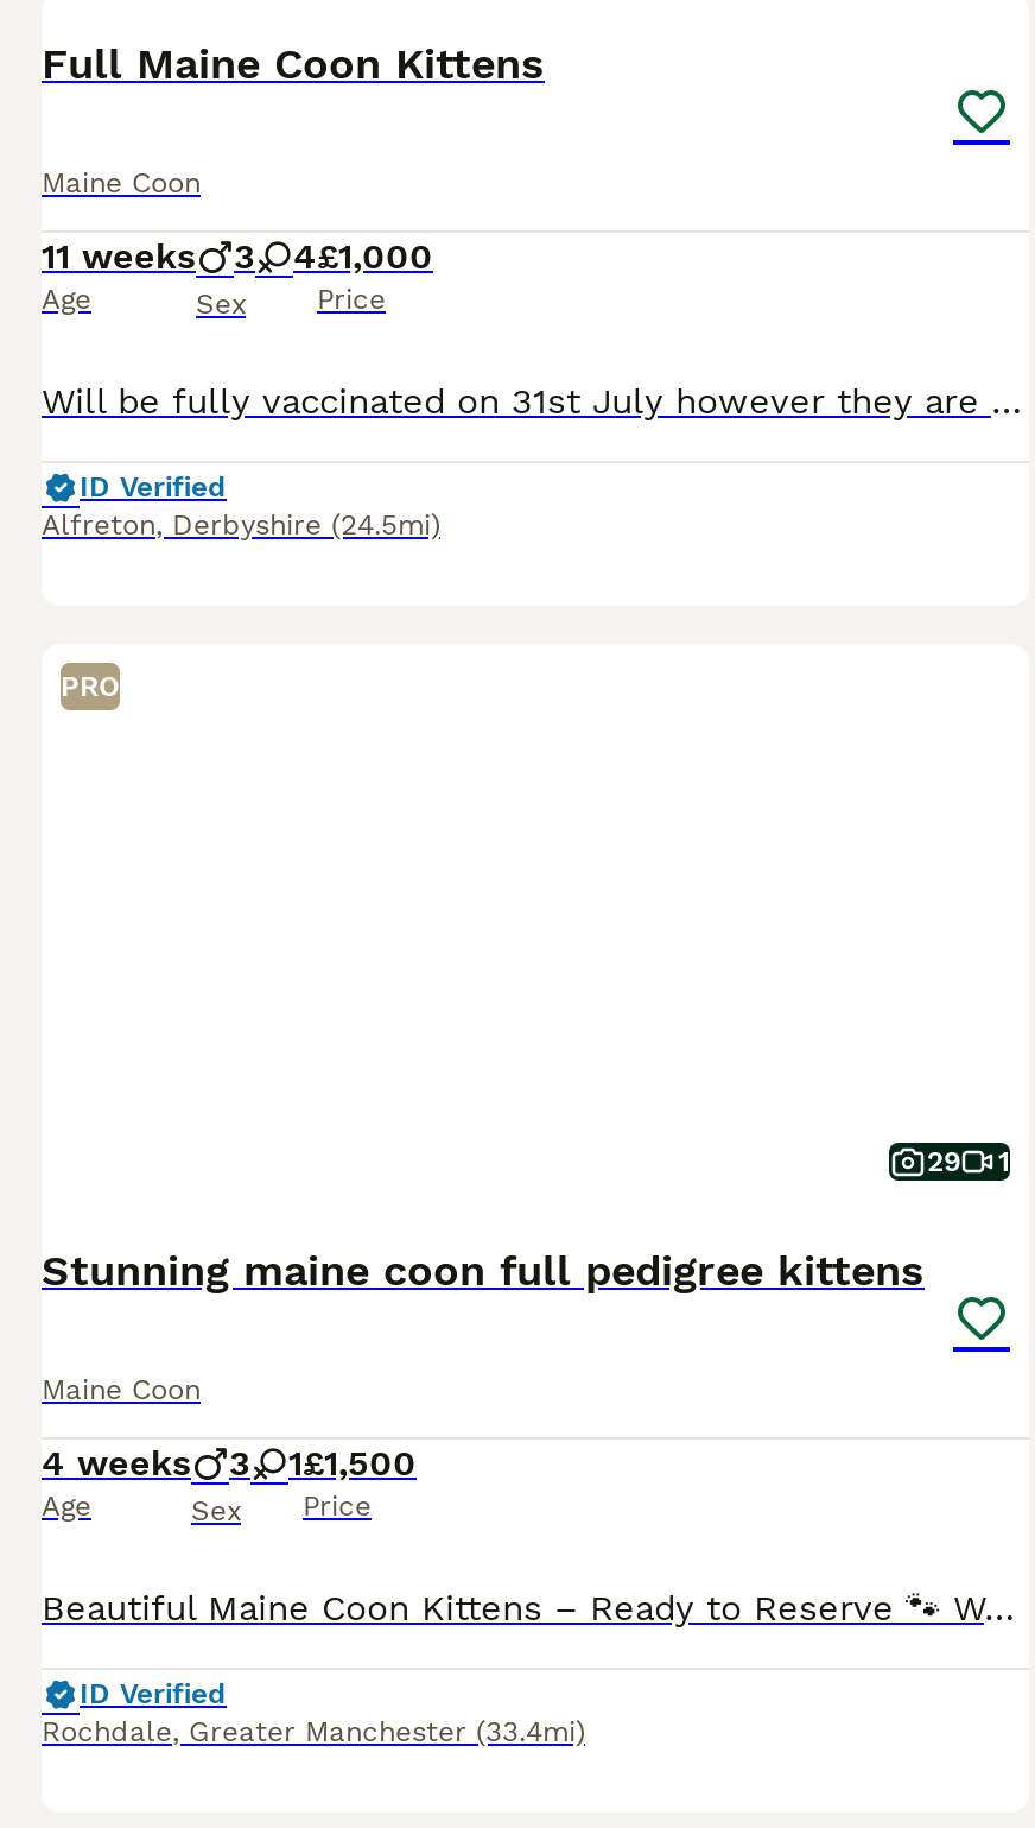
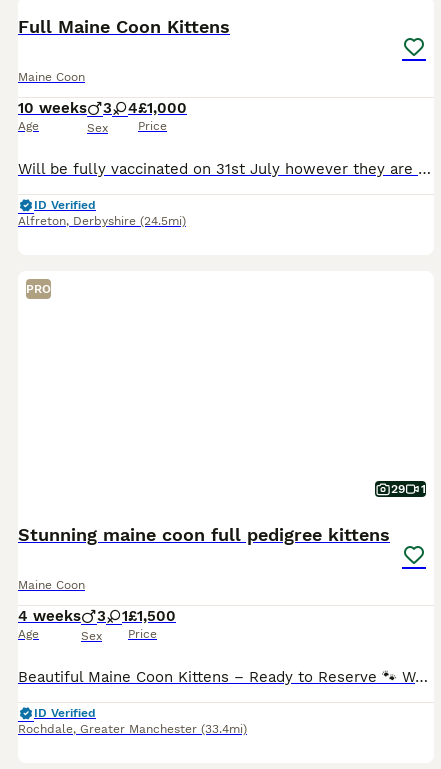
[42,235,433,278] 11 weeks 3 4 £1,000 -> [18,99,187,117] 10 weeks 3 4 £1,000

